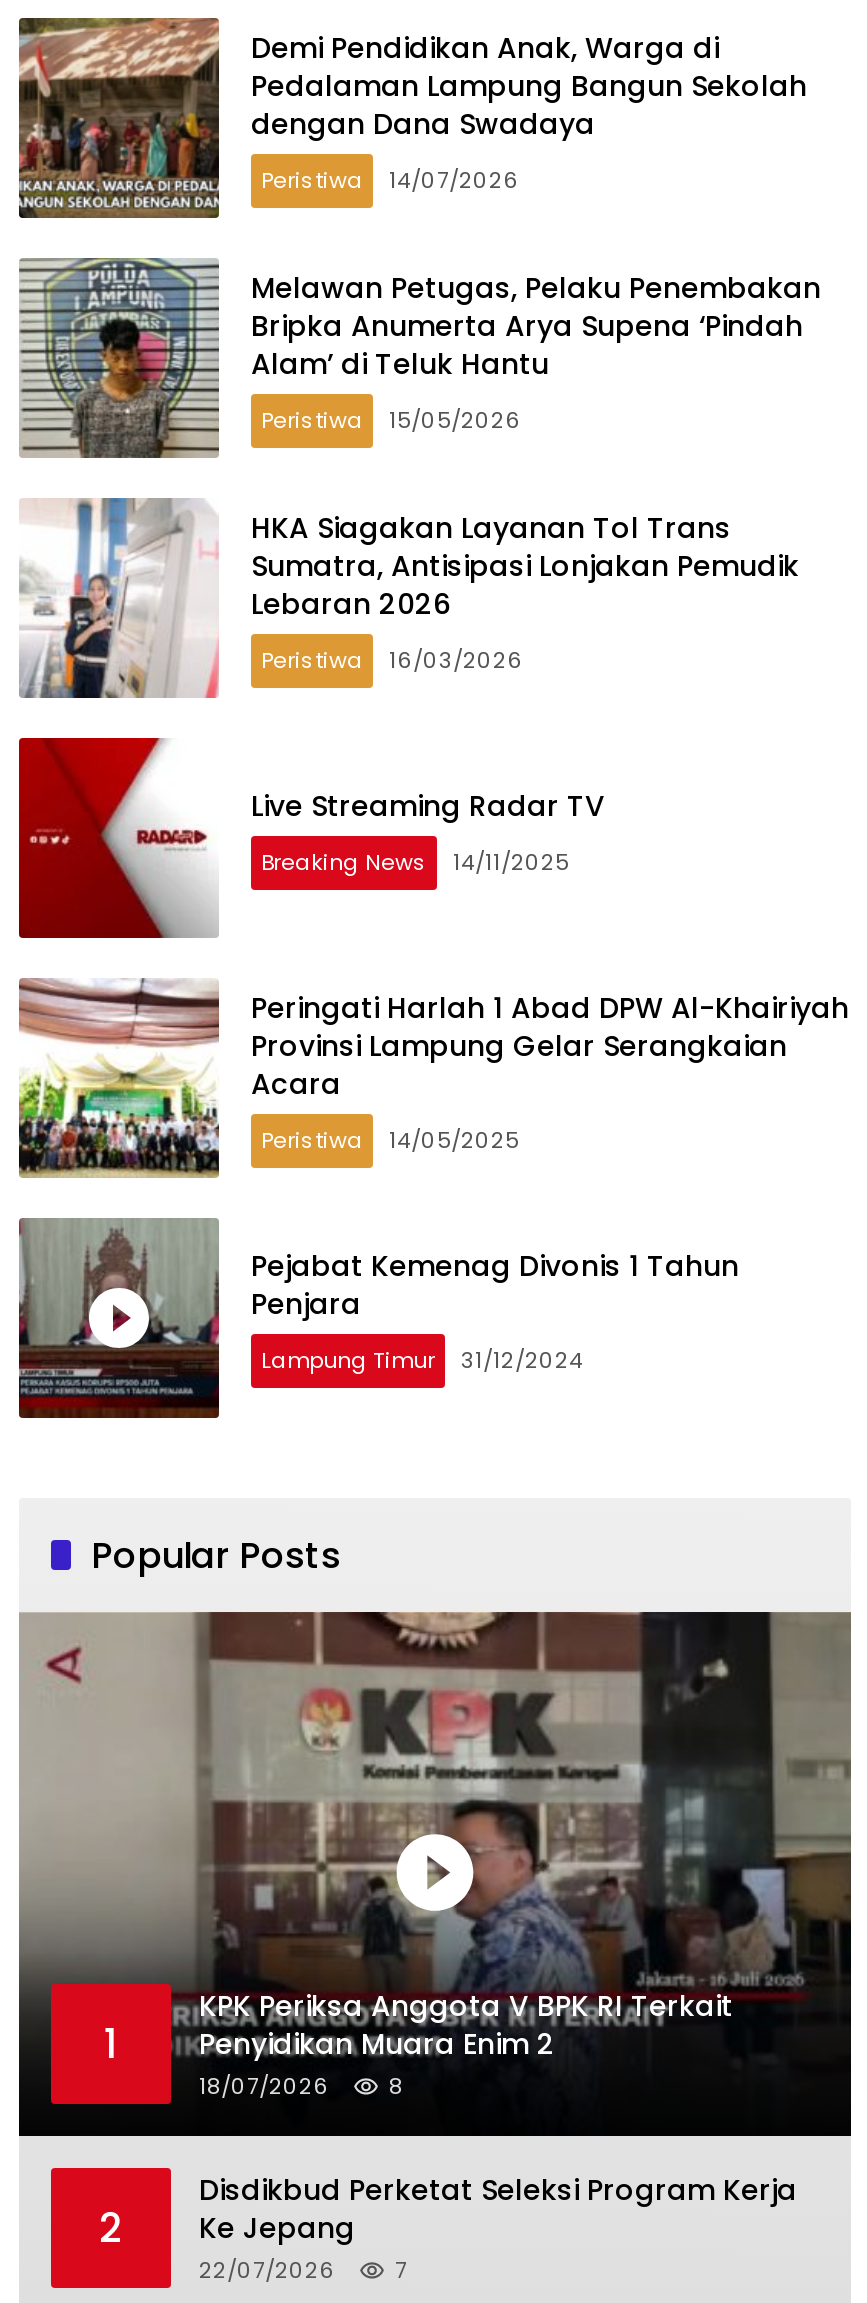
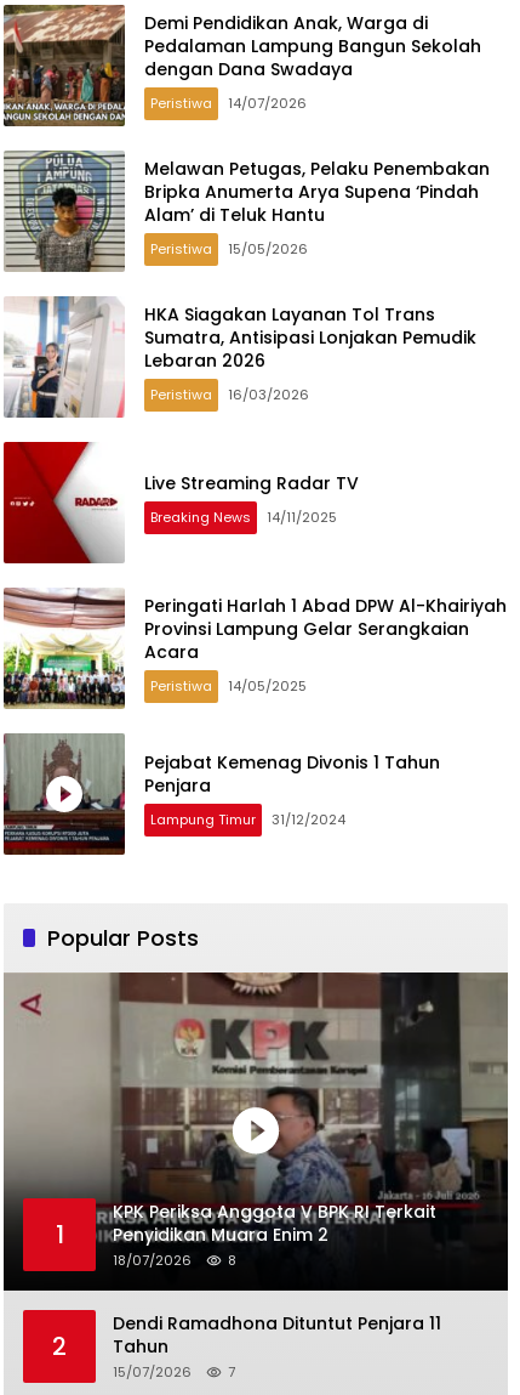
[199,2169,797,2285] Disdikbud Perketat Seleksi Program Kerja | Ke Jepang | 22/07/2026 -> [113,1311,441,1381] Dendi Ramadhona Dituntut Penjara 11 | Tahun | 15/07/2026

